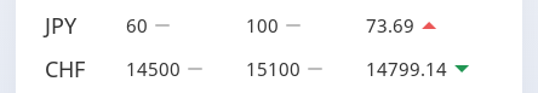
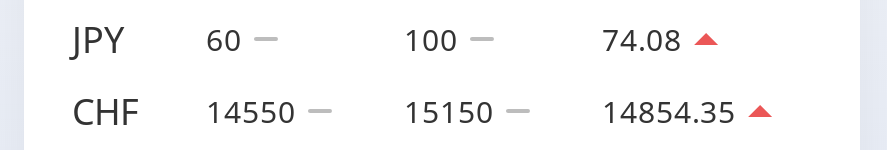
[366,13,414,37] 73.69 -> [602,19,682,59] 74.08
[45,54,181,83] CHF 14500 -> [72,87,296,135] CHF 14550
[246,57,301,81] 15100 -> [404,91,494,131] 15150
[366,57,447,81] 14799.14 -> [602,91,736,131] 14854.35

